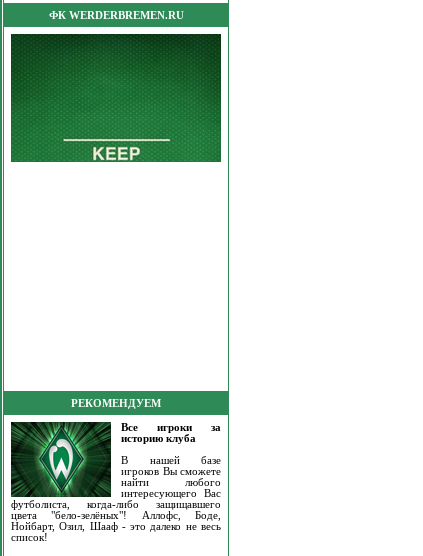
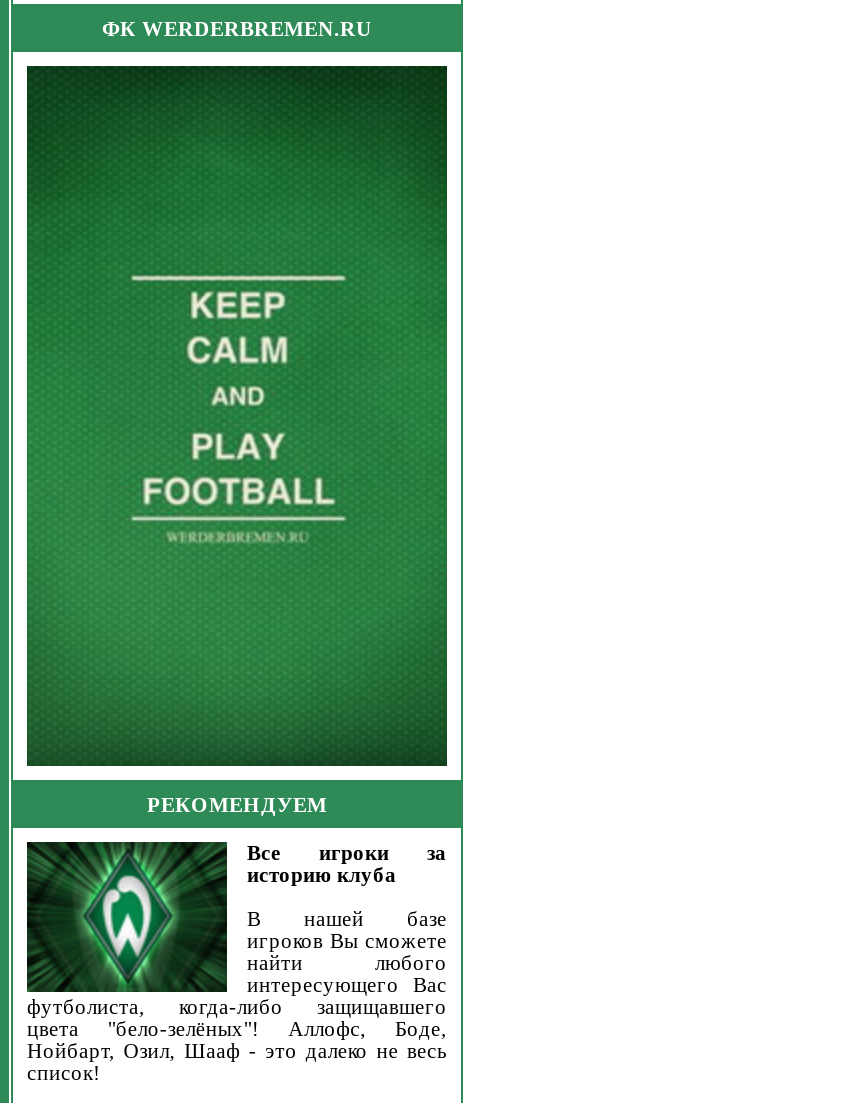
none -> [25,320,449,768] [image]

